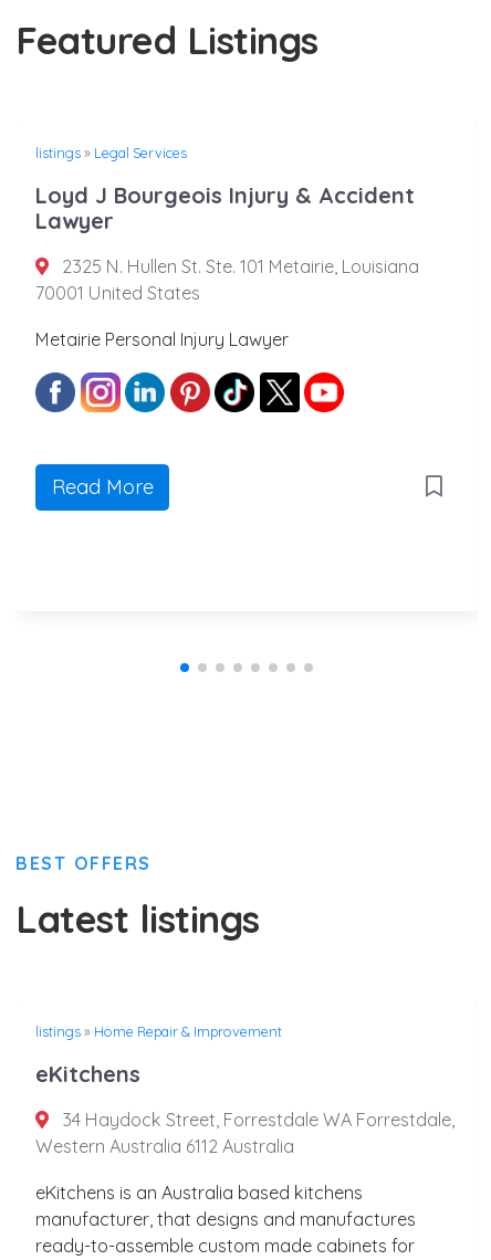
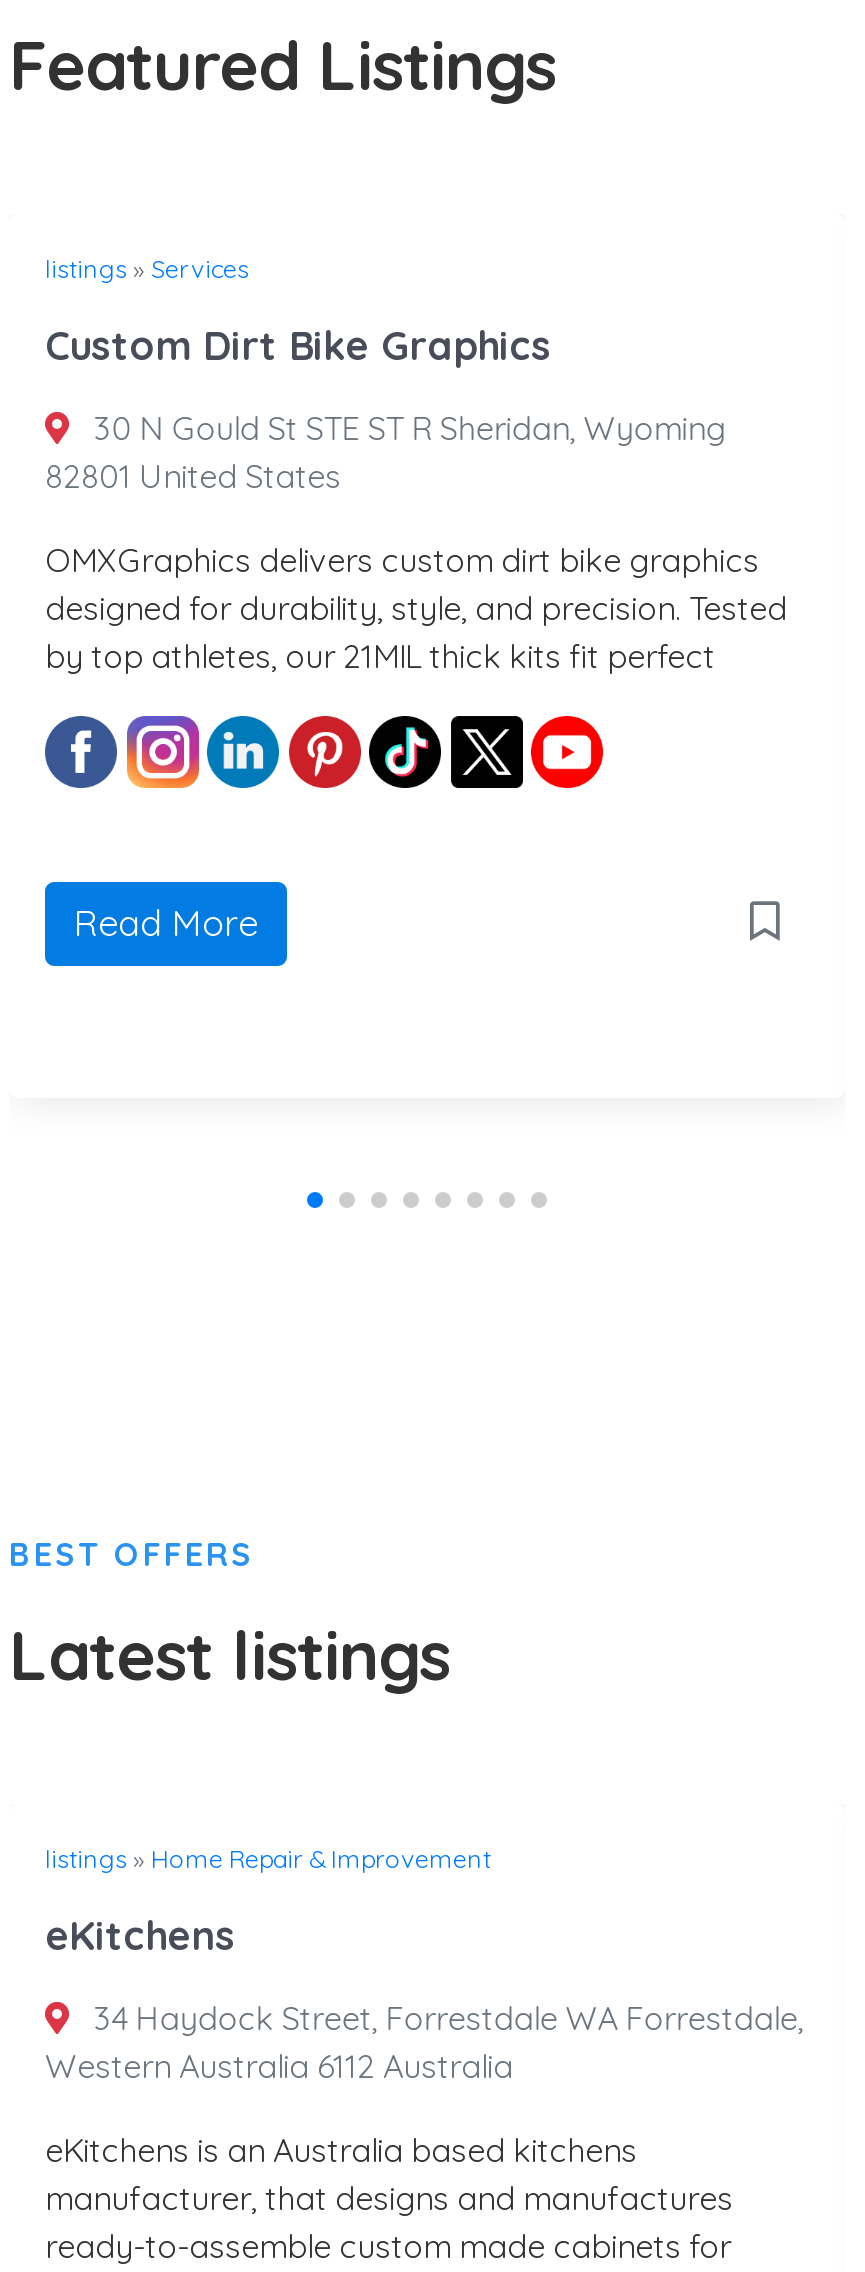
[35,144,187,161] listings» Legal Services -> [45,252,249,284] listings» Services
[35,181,415,234] Loyd J Bourgeois Injury & Accident | Lawyer -> [45,320,551,370] Custom Dirt Bike Graphics
[35,255,419,304] 2325 N. Hullen St. Ste. 101 Metairie, Louisiana | 70001 United States -> [45,408,725,496] 30 N Gould St STE ST R Sheridan, Wyoming | 82801 United States
[35,328,289,350] Metairie Personal Injury Lawyer -> [45,540,787,676] OMXGraphics delivers custom dirt bike graphics | designed for durability, style, and precision. Tested | by top athletes, our 21MIL thick kits fit perfect
moved [73,374,253,412] -> [113,718,439,788]: [image]
moved [51,475,153,500] -> [74,901,258,947]: Read More

